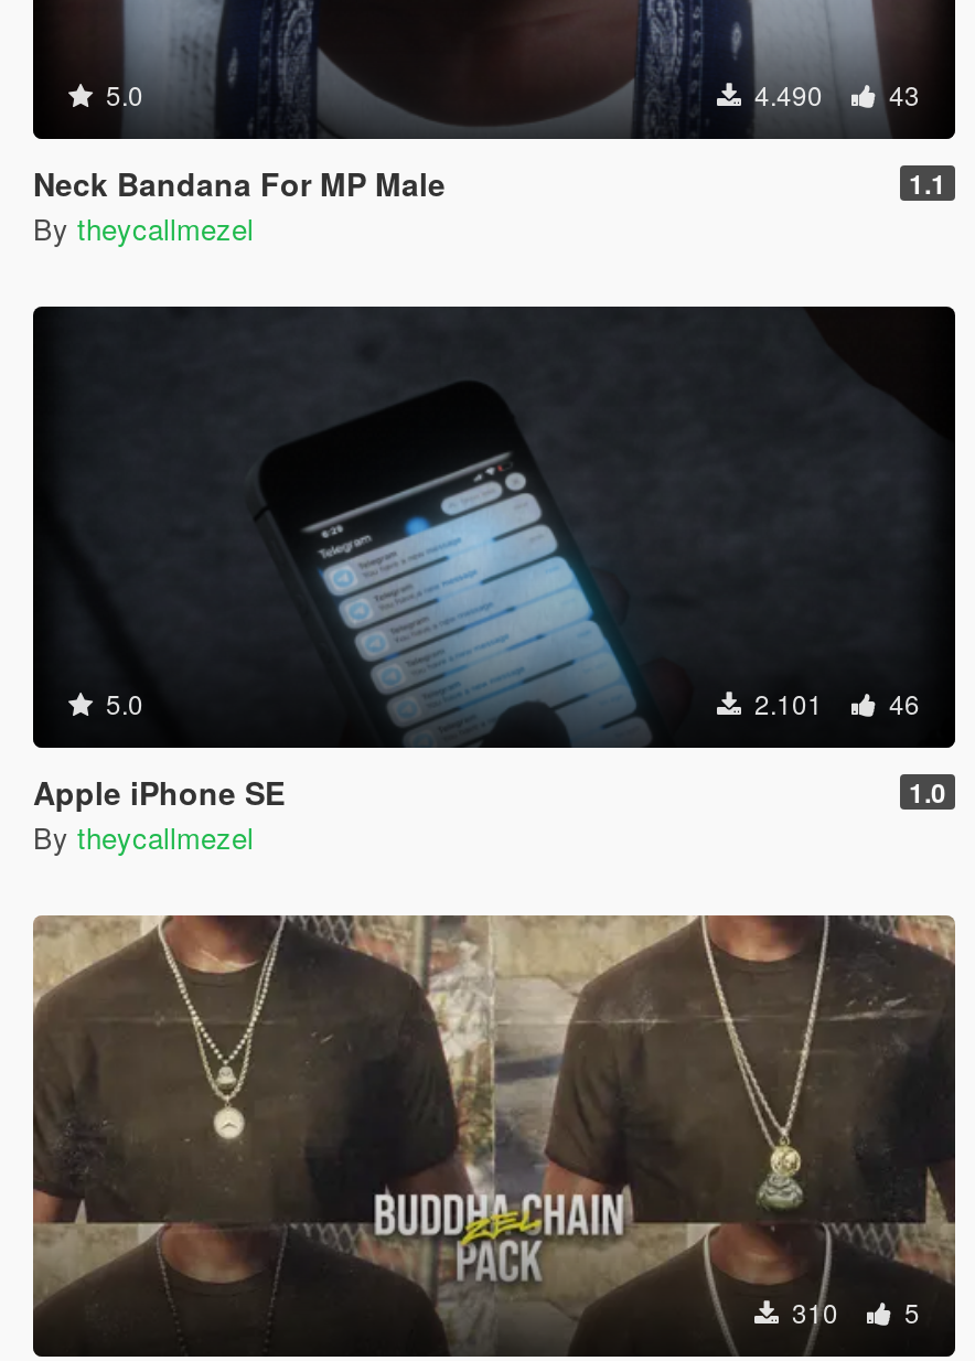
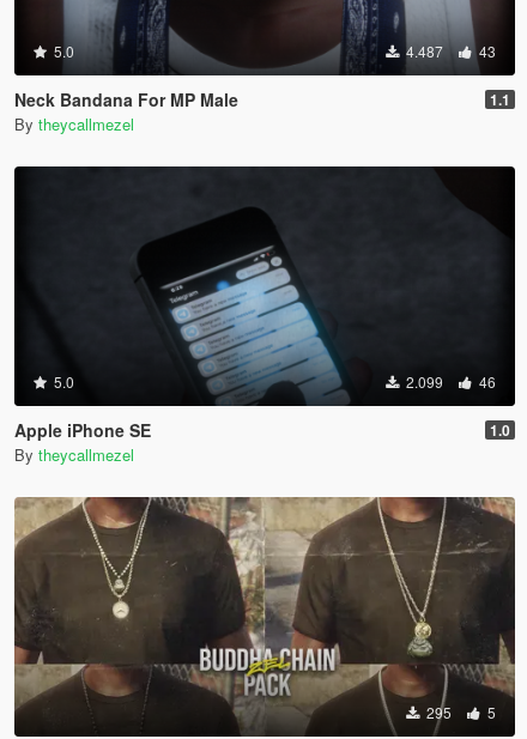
[748,76,920,114] 4.490 43 -> [402,41,496,62] 4.487 43
[748,685,920,722] 2.101 46 -> [402,372,496,392] 2.099 46
[785,1294,920,1331] 310 5 -> [423,702,496,723] 295 5

